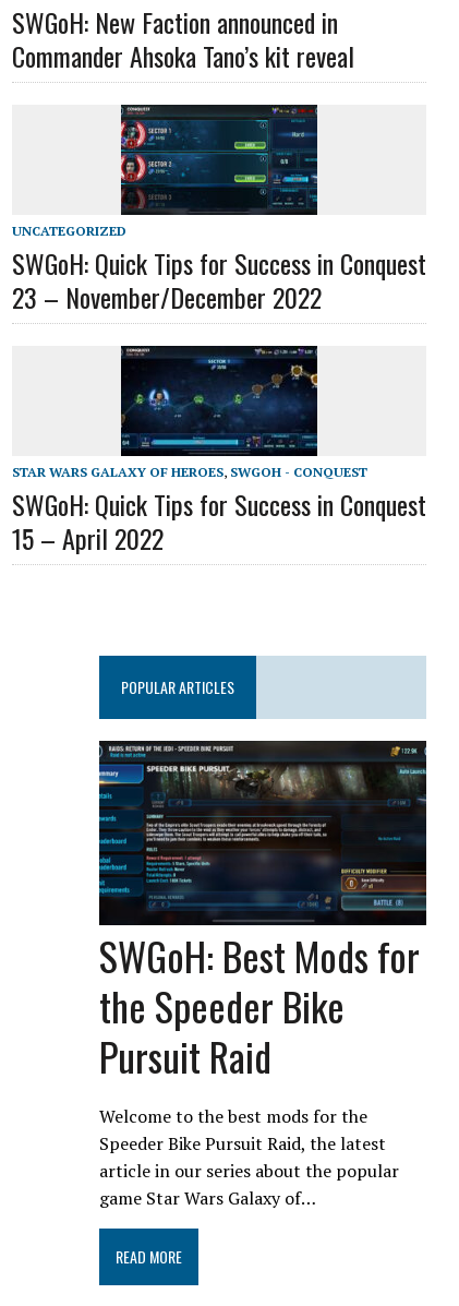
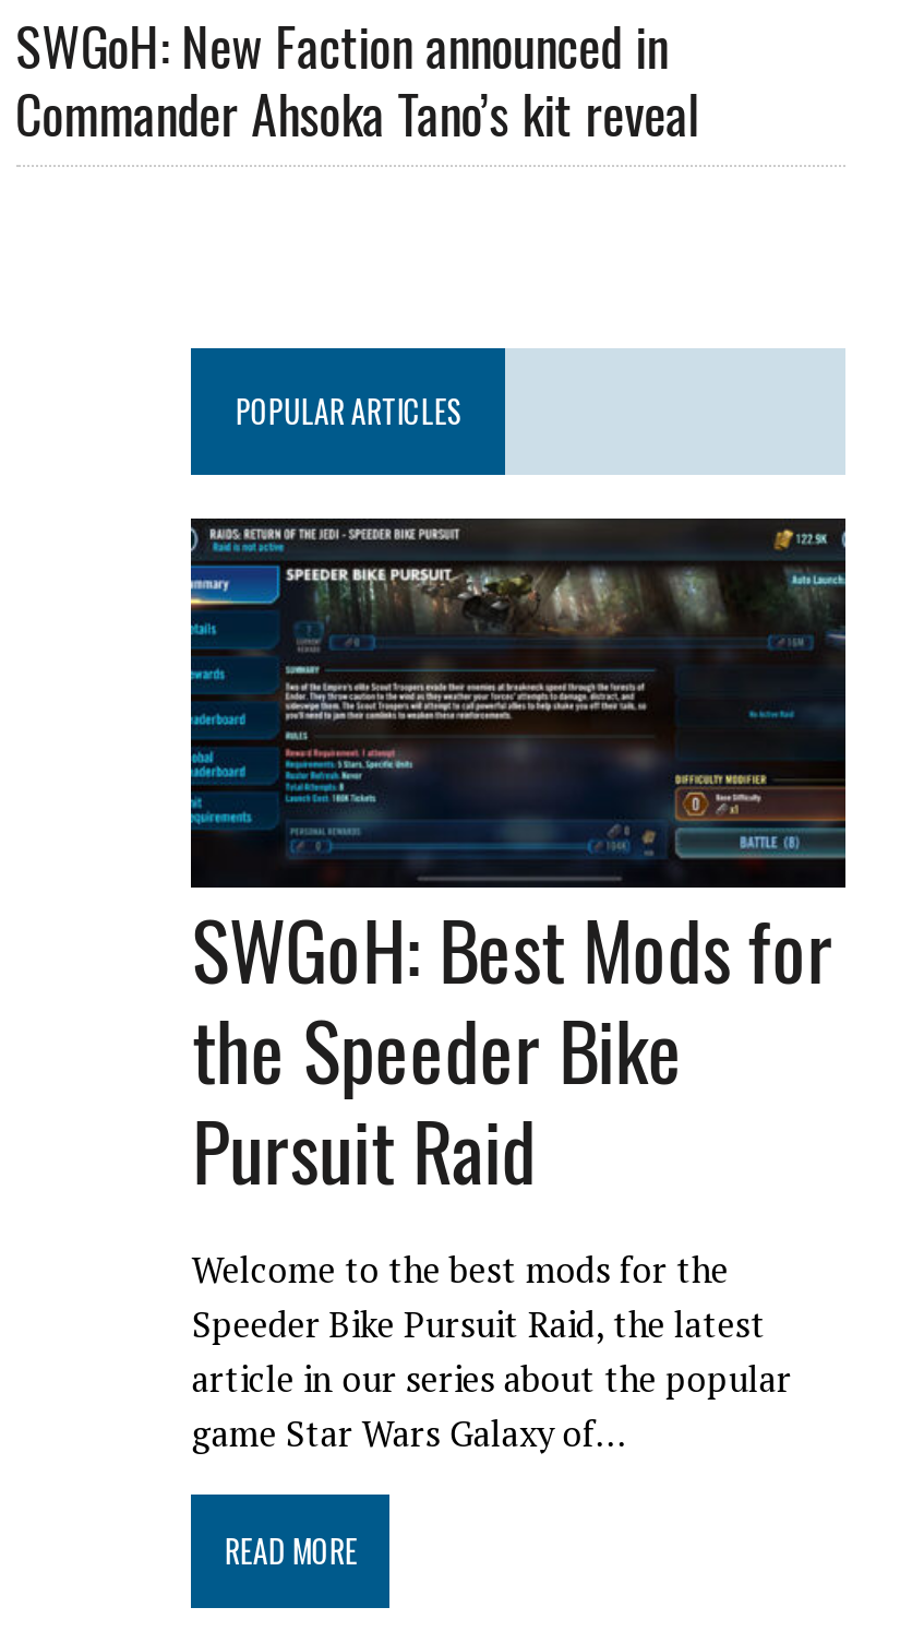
[12,104,426,317] [image] | UNCATEGORIZED | SWGoH: Quick Tips for Success in Conquest | 23 – November/December 2022 -> none
[12,345,426,558] [image] | STAR WARS GALAXY OF HEROES, SWGOH - CONQUEST | SWGoH: Quick Tips for Success in Conquest | 15 – April 2022 -> none

